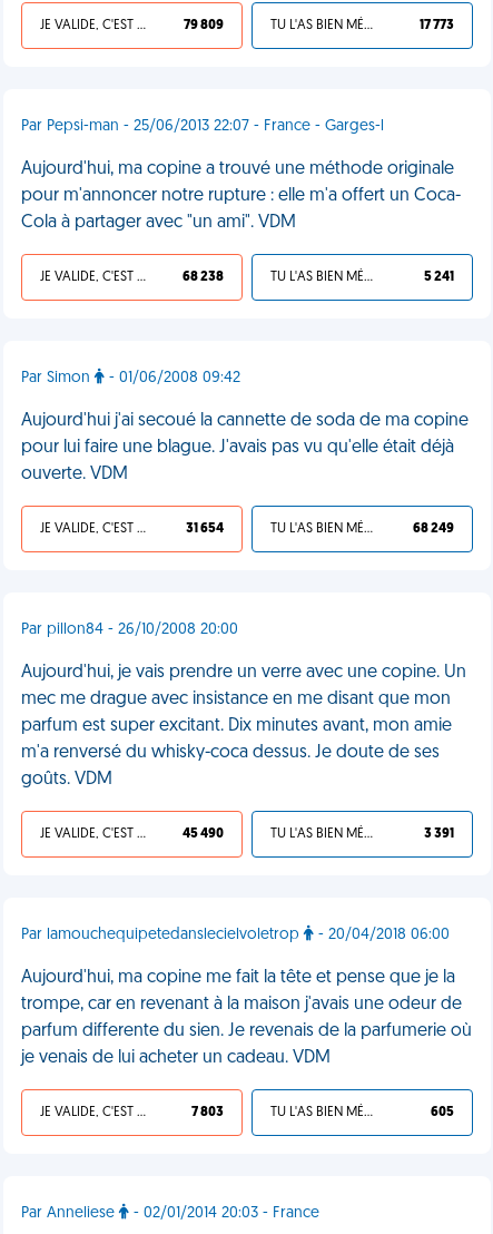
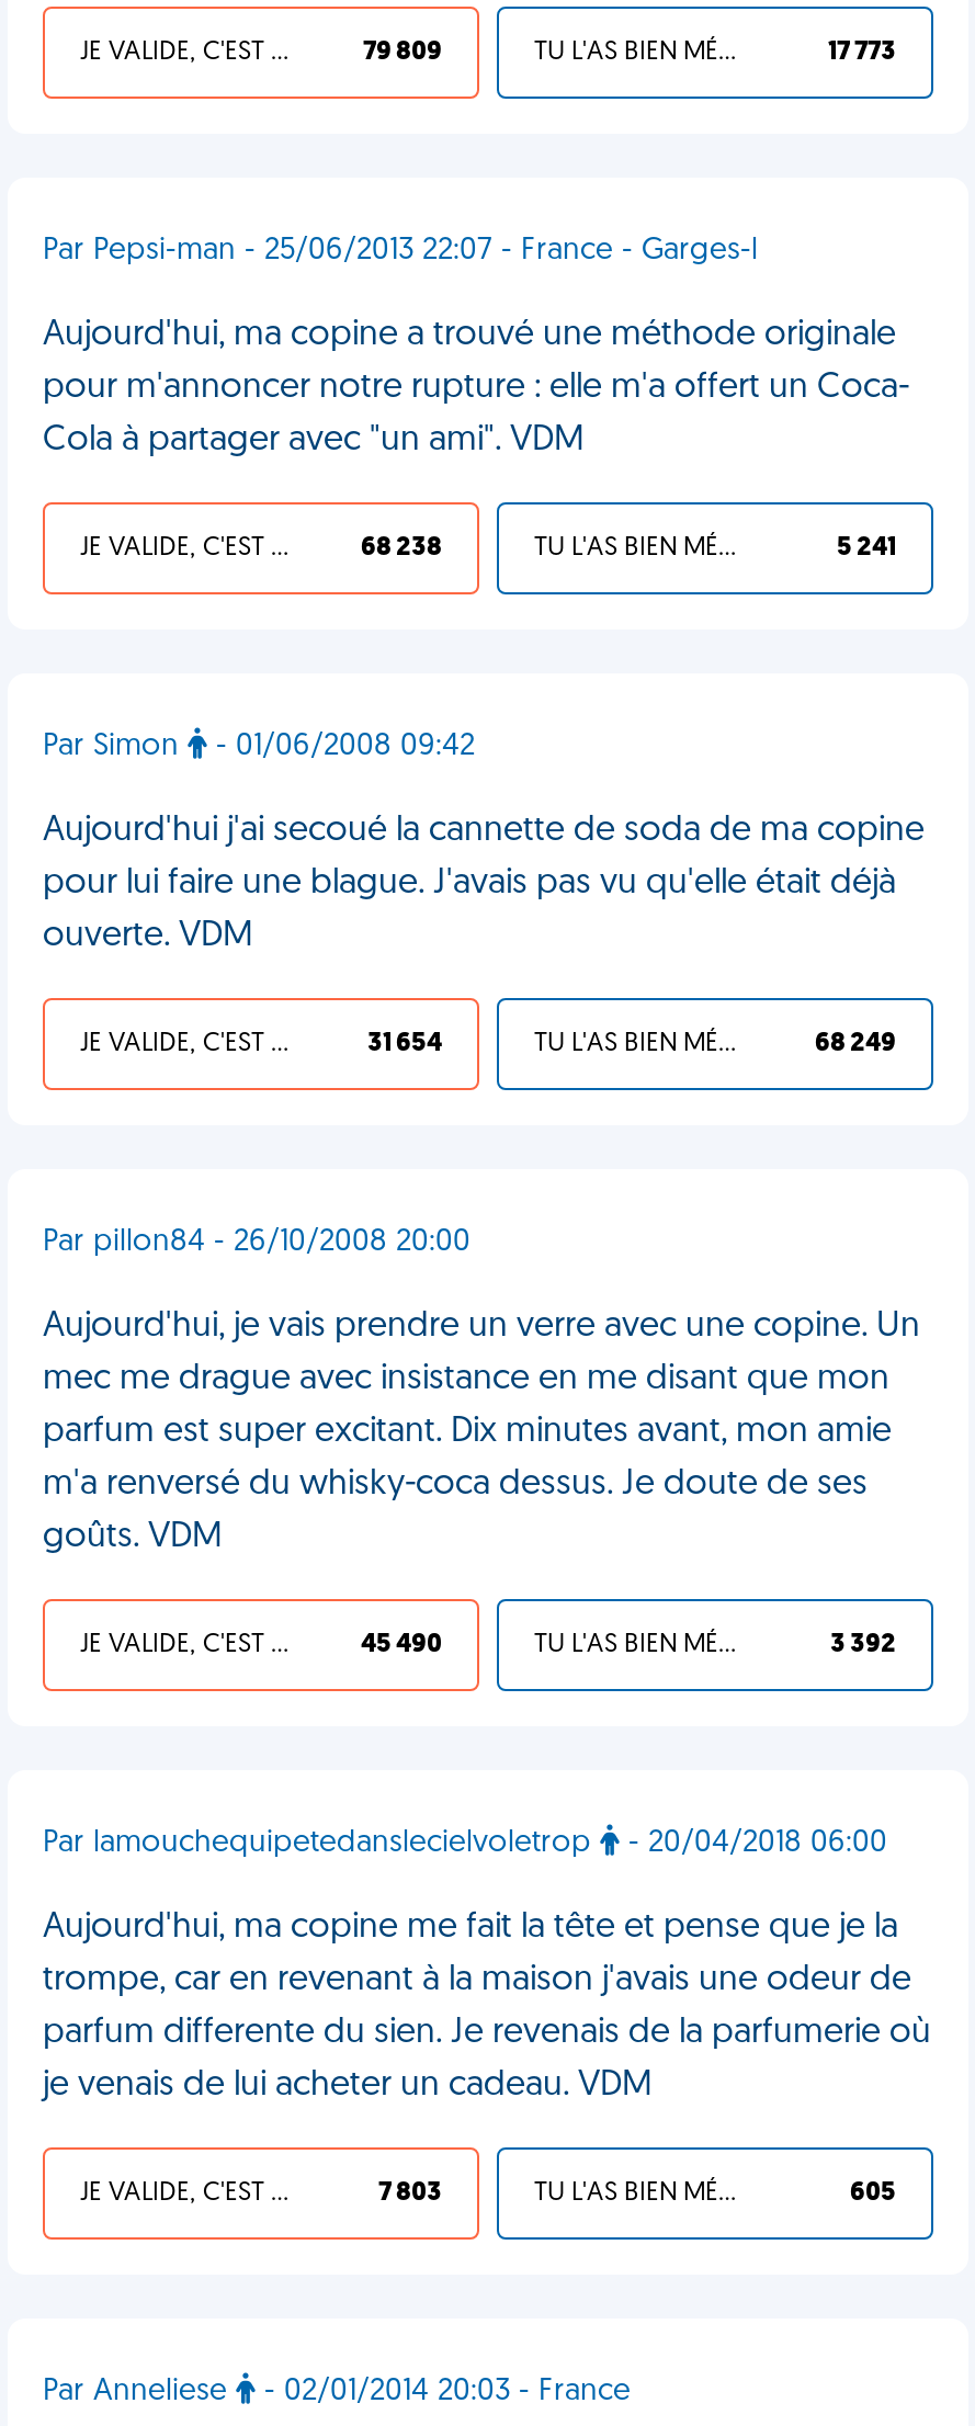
[424,827,454,841] 3 391 -> [830,1632,896,1658] 3 392

